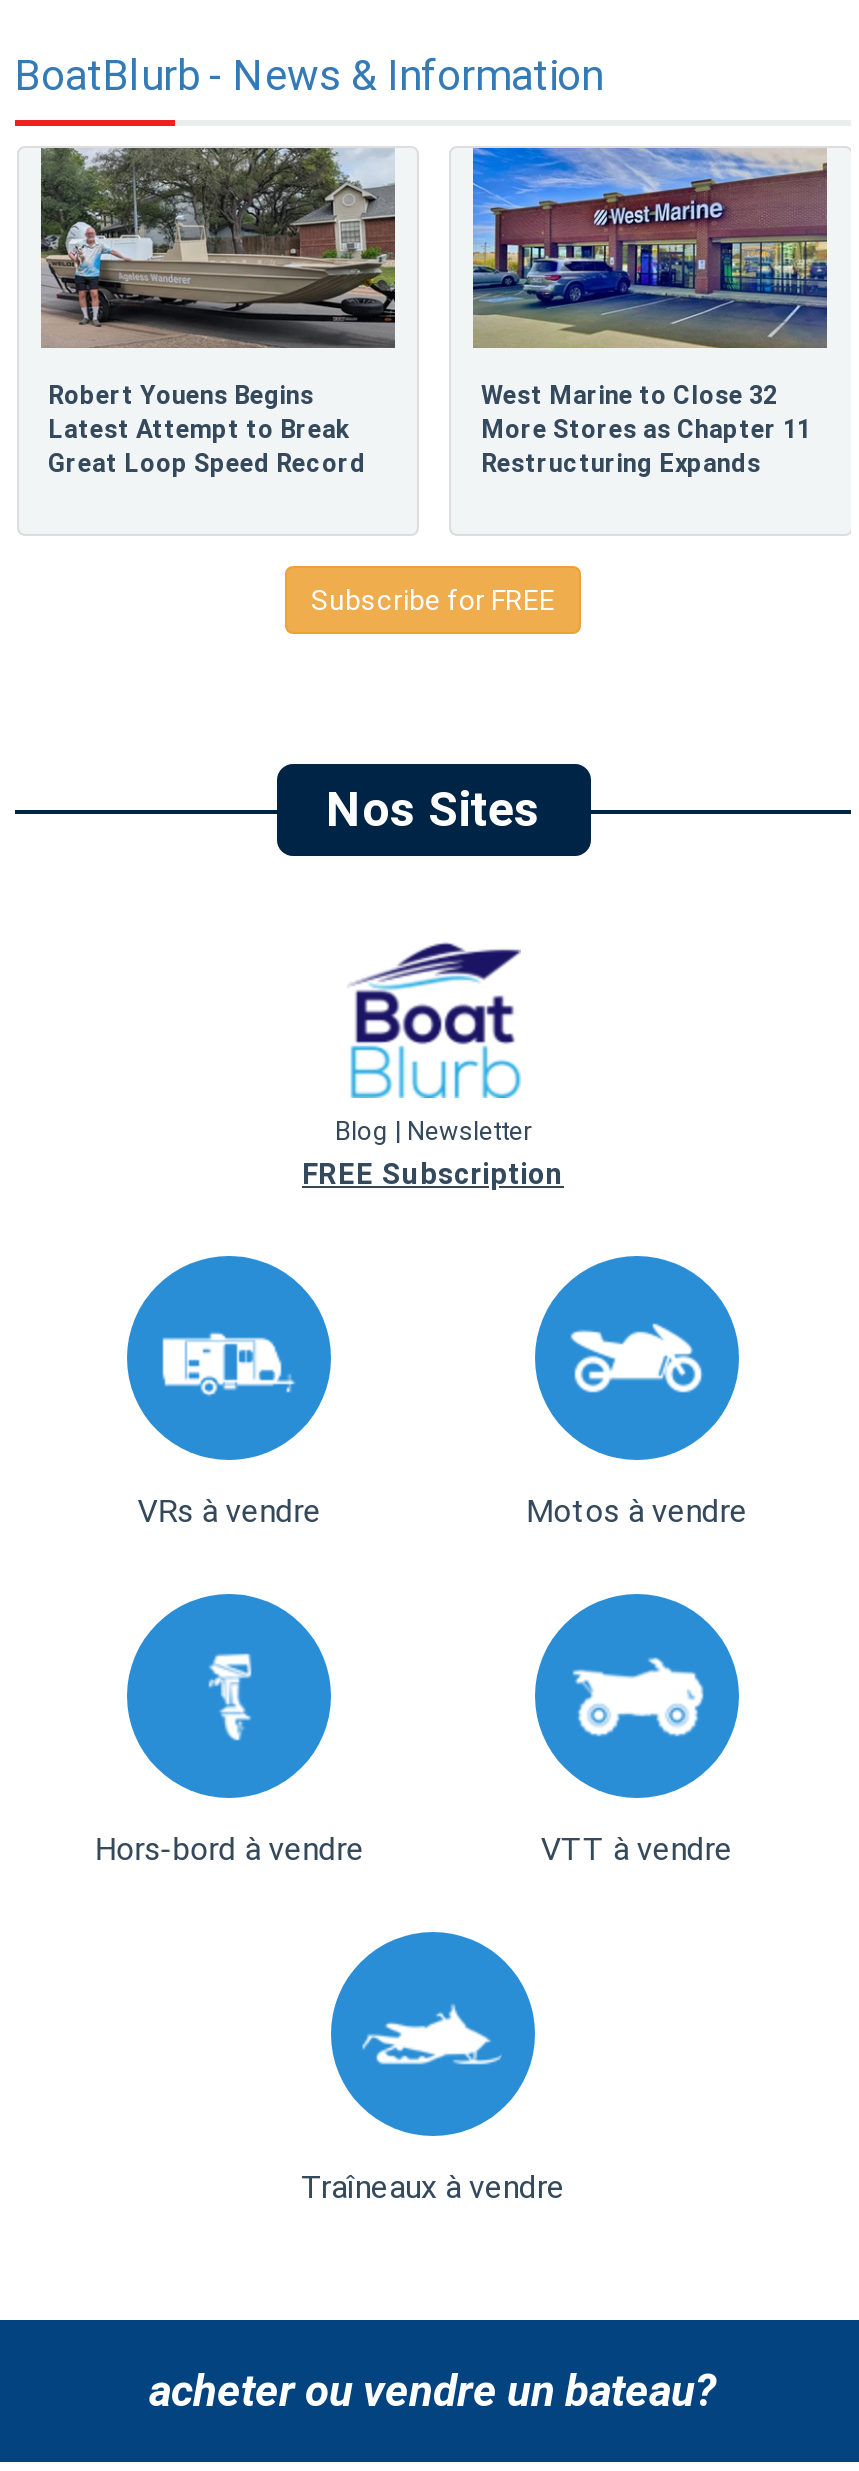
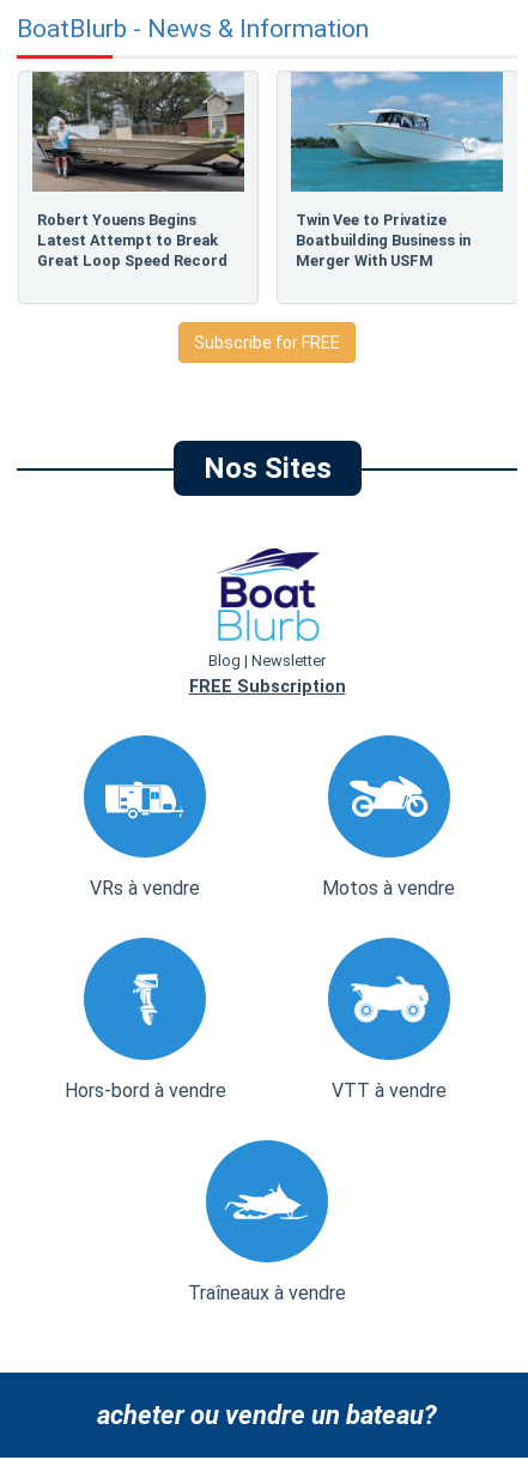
[471,148,829,478] [image] | West Marine to Close 32 | More Stores as Chapter 11 | Restructuring Expands -> [290,71,504,269] [image] | Twin Vee to Privatize | Boatbuilding Business in | Merger With USFM

